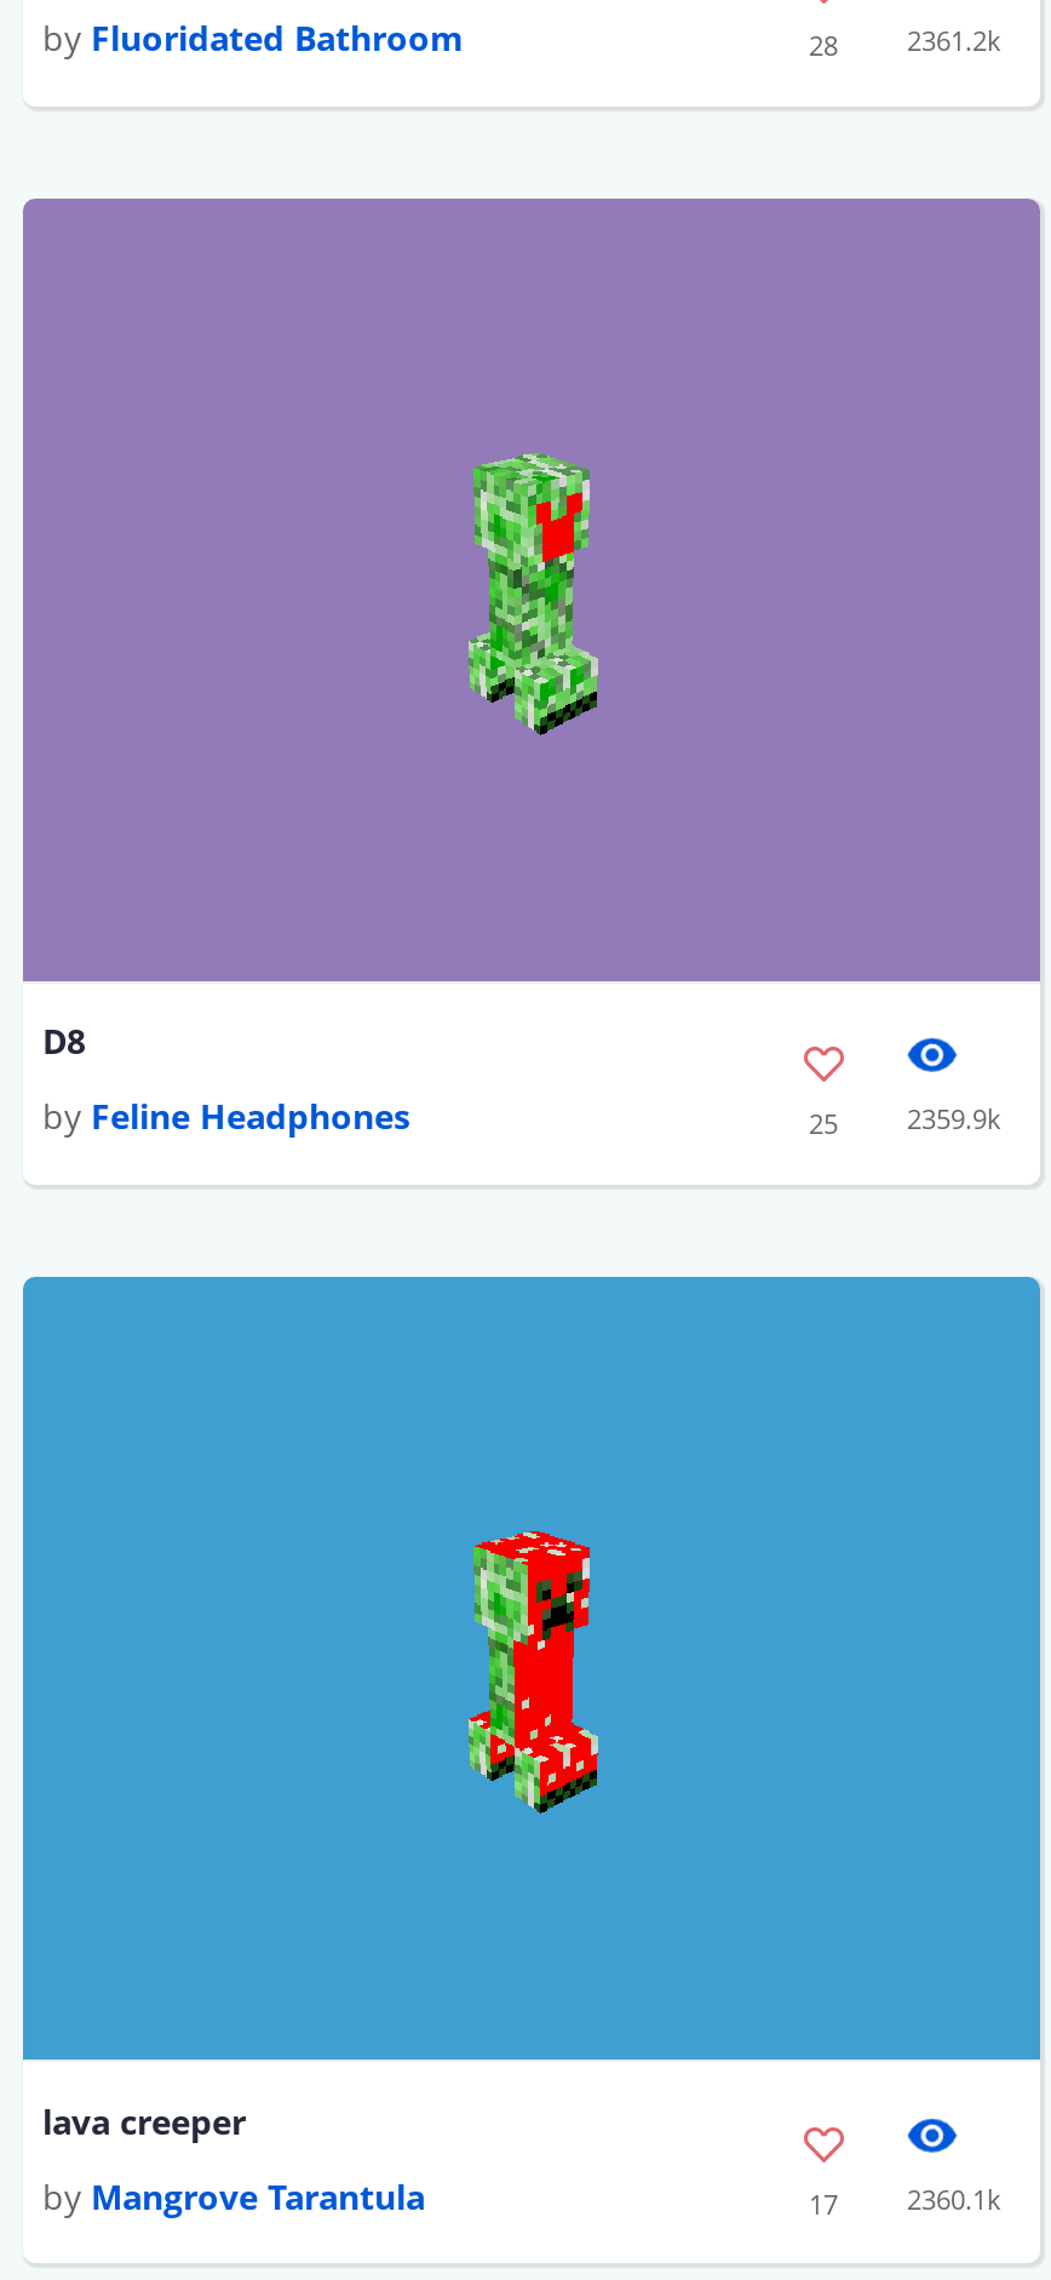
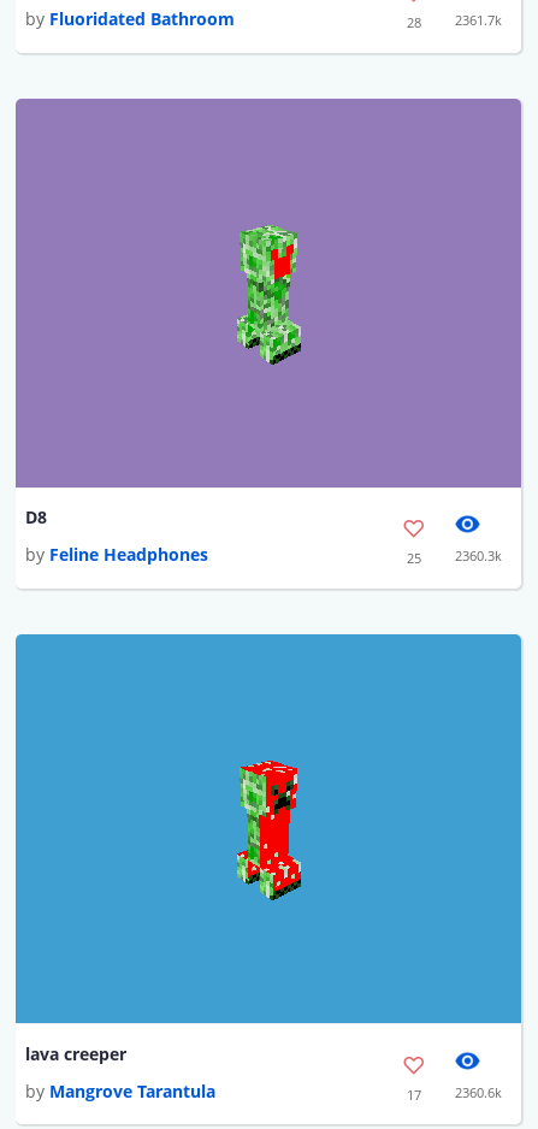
[809,23,1001,64] 28 2361.2k -> [406,11,502,32] 28 2361.7k
[809,1101,1001,1142] 25 2359.9k -> [406,547,502,568] 25 2360.3k
[809,2180,1001,2221] 17 2360.1k -> [406,1083,502,1103] 17 2360.6k

